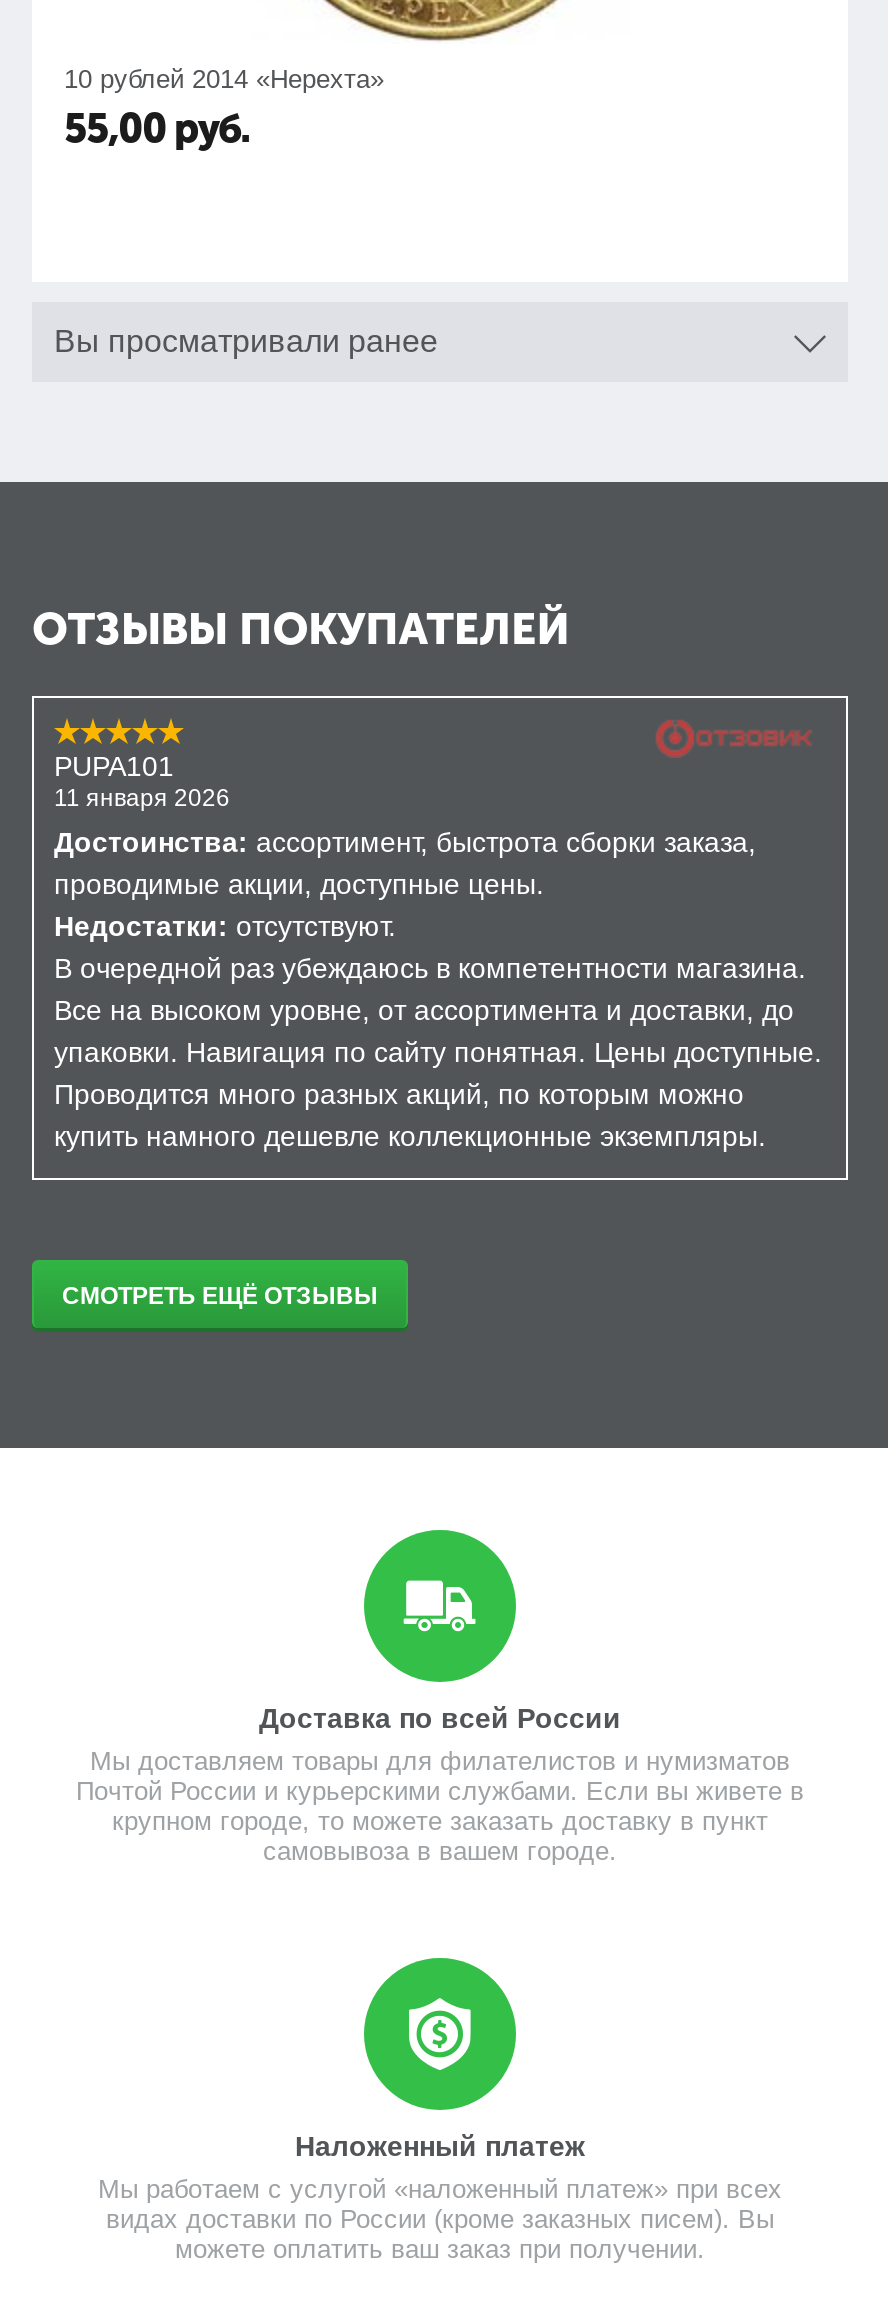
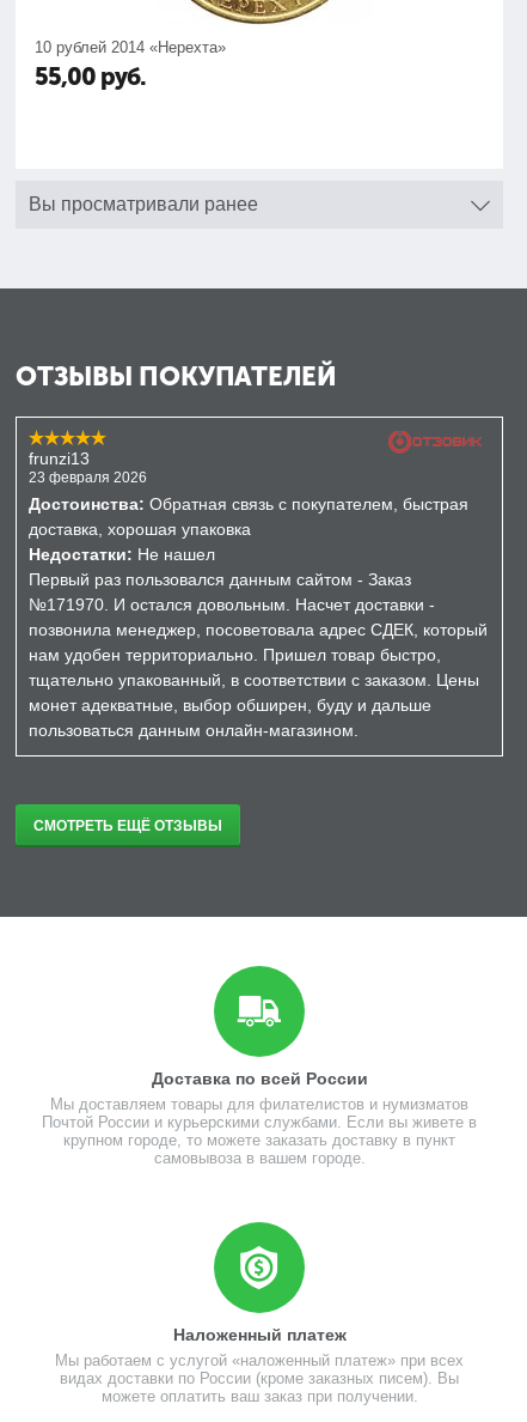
[54,750,822,1152] PUPA101 | 11 января 2026 | Достоинства: ассортимент, быстрота сборки заказа, | проводимые акции, доступные цены. | Недостатки: отсутствуют. | В очередной раз убеждаюсь в компетентности магазина. | Все на высоком уровне, от ассортимента и доставки, до | упаковки. Навигация по сайту понятная. Цены доступные. | Проводится много разных акций, по которым можно | купить намного дешевле коллекционные экземпляры. -> [29,449,488,740] frunzi13 | 23 февраля 2026 | Достоинства: Обратная связь с покупателем, быстрая | доставка, хорошая упаковка | Недостатки: Не нашел | Первый раз пользовался данным сайтом - Заказ | №171970. И остался довольным. Насчет доставки - | позвонила менеджер, посоветовала адрес СДЕК, который | нам удобен территориально. Пришел товар быстро, | тщательно упакованный, в соответствии с заказом. Цены | монет адекватные, выбор обширен, буду и дальше | пользоваться данным онлайн-магазином.

